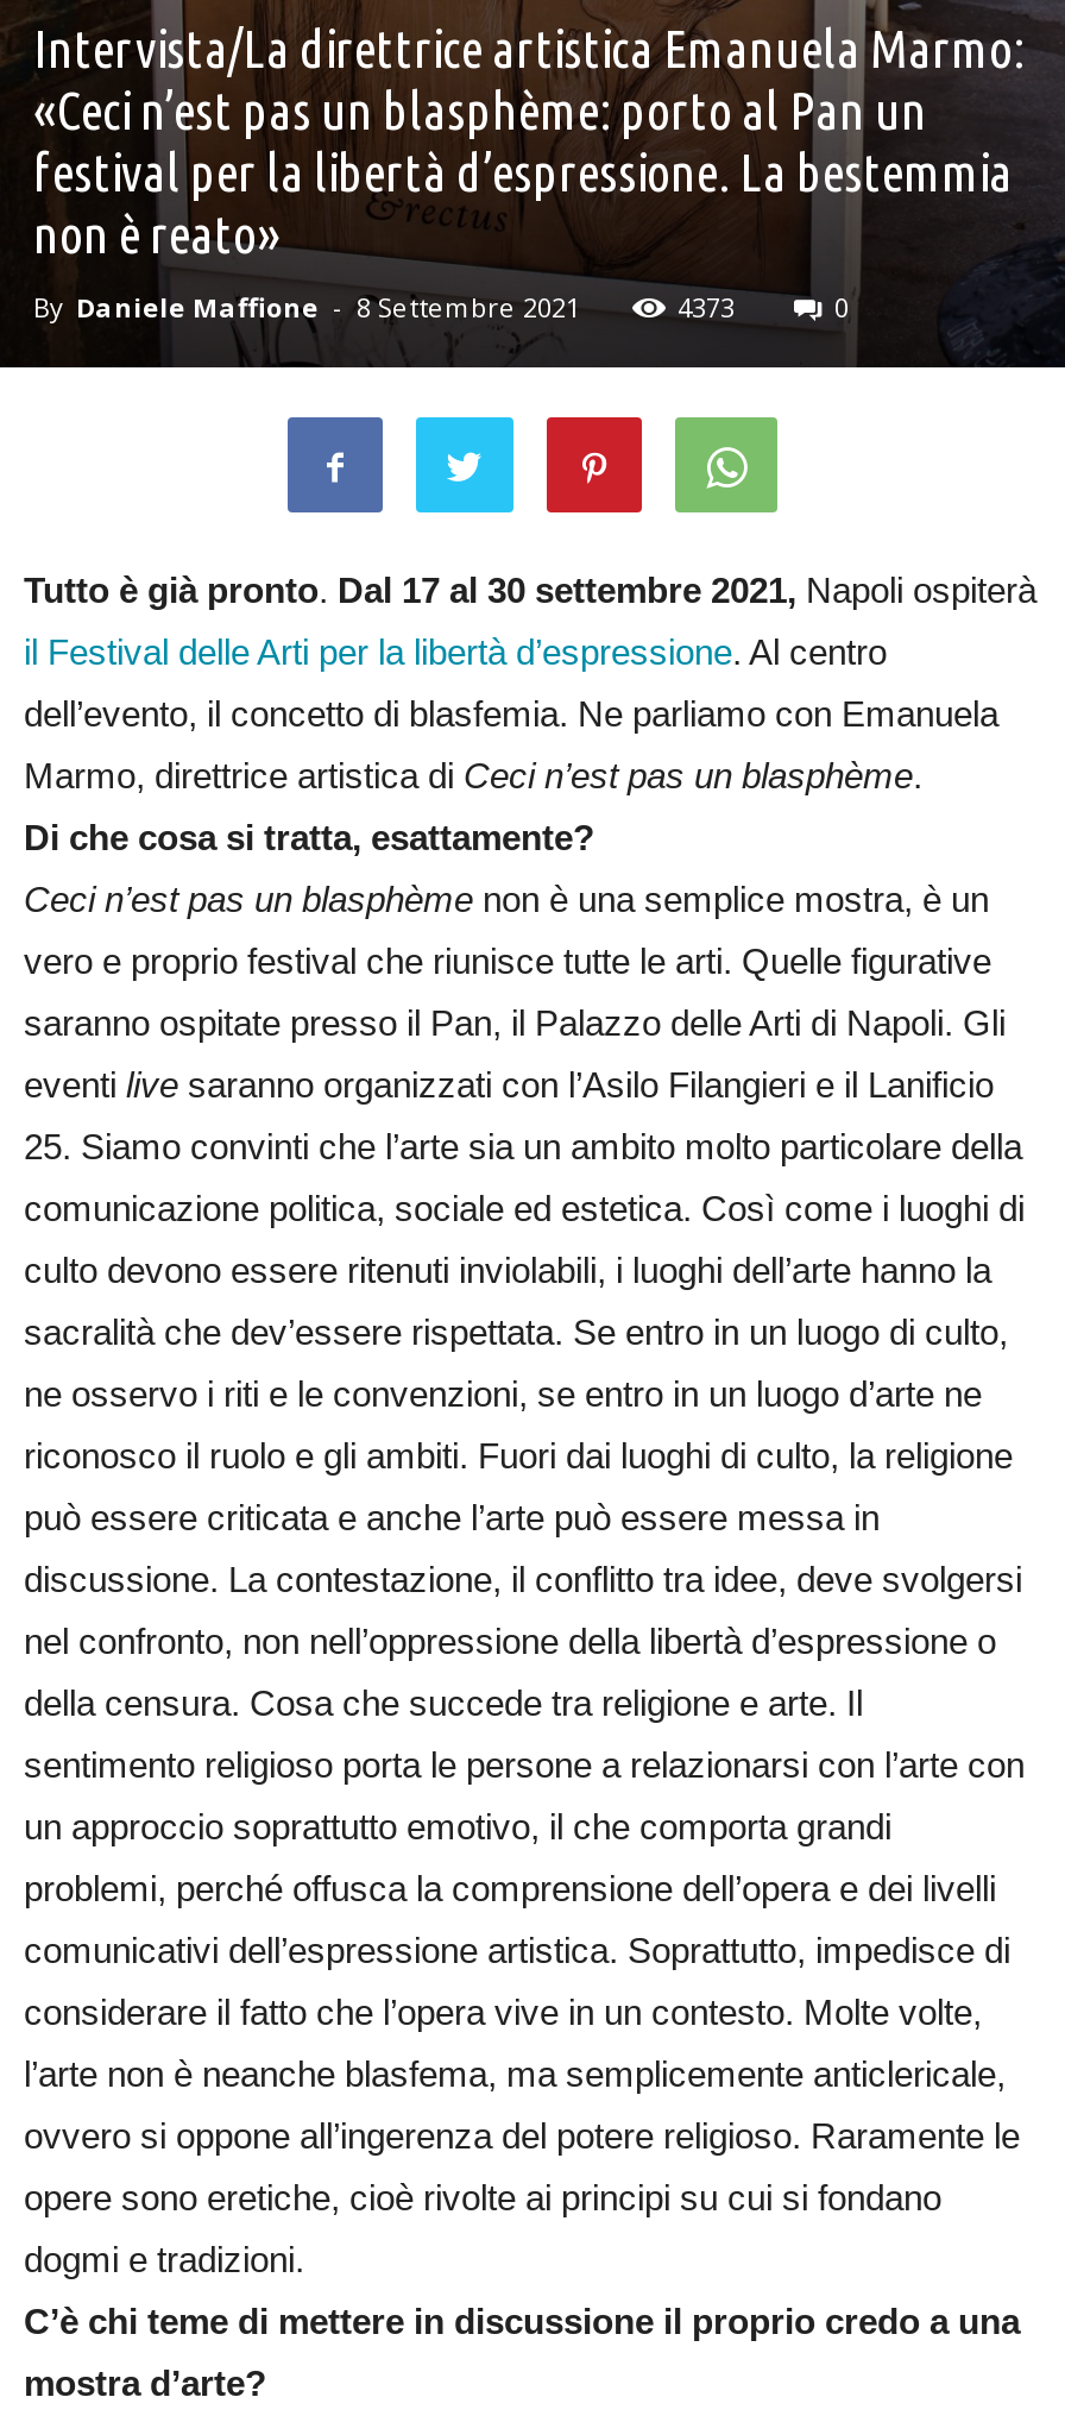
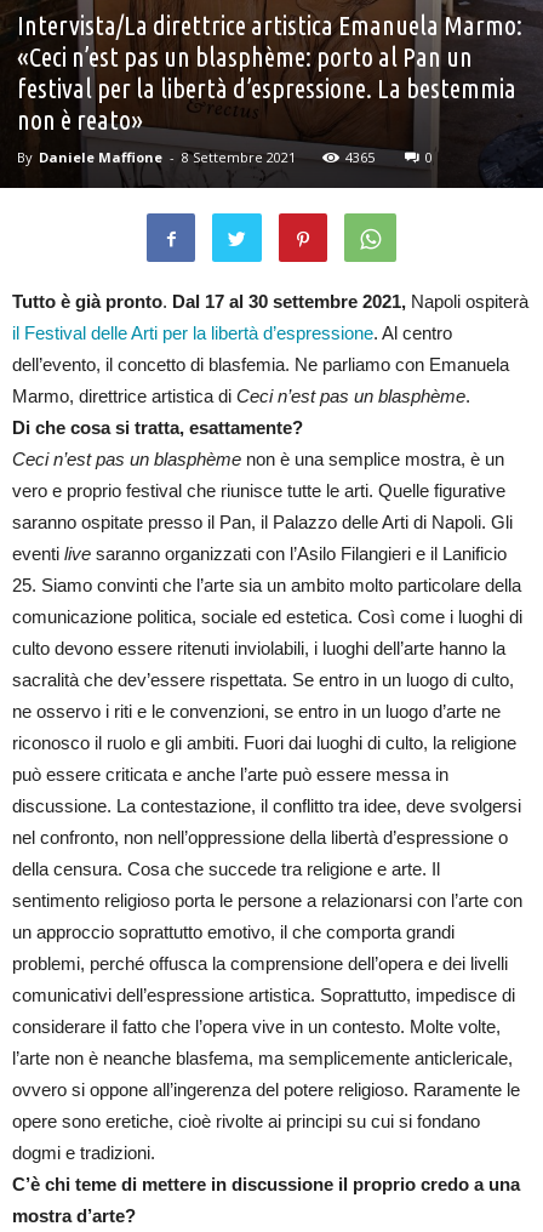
[678,290,735,326] 4373 -> [345,148,375,166] 4365

